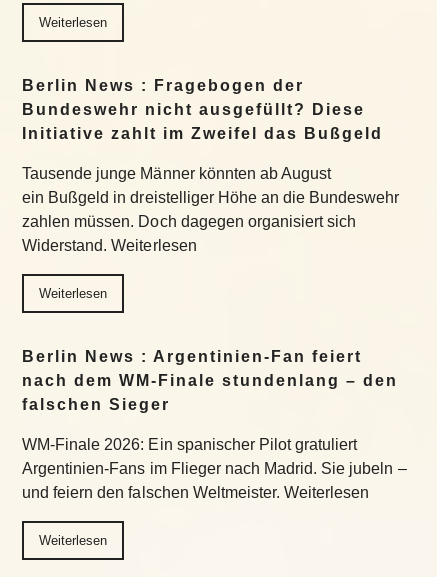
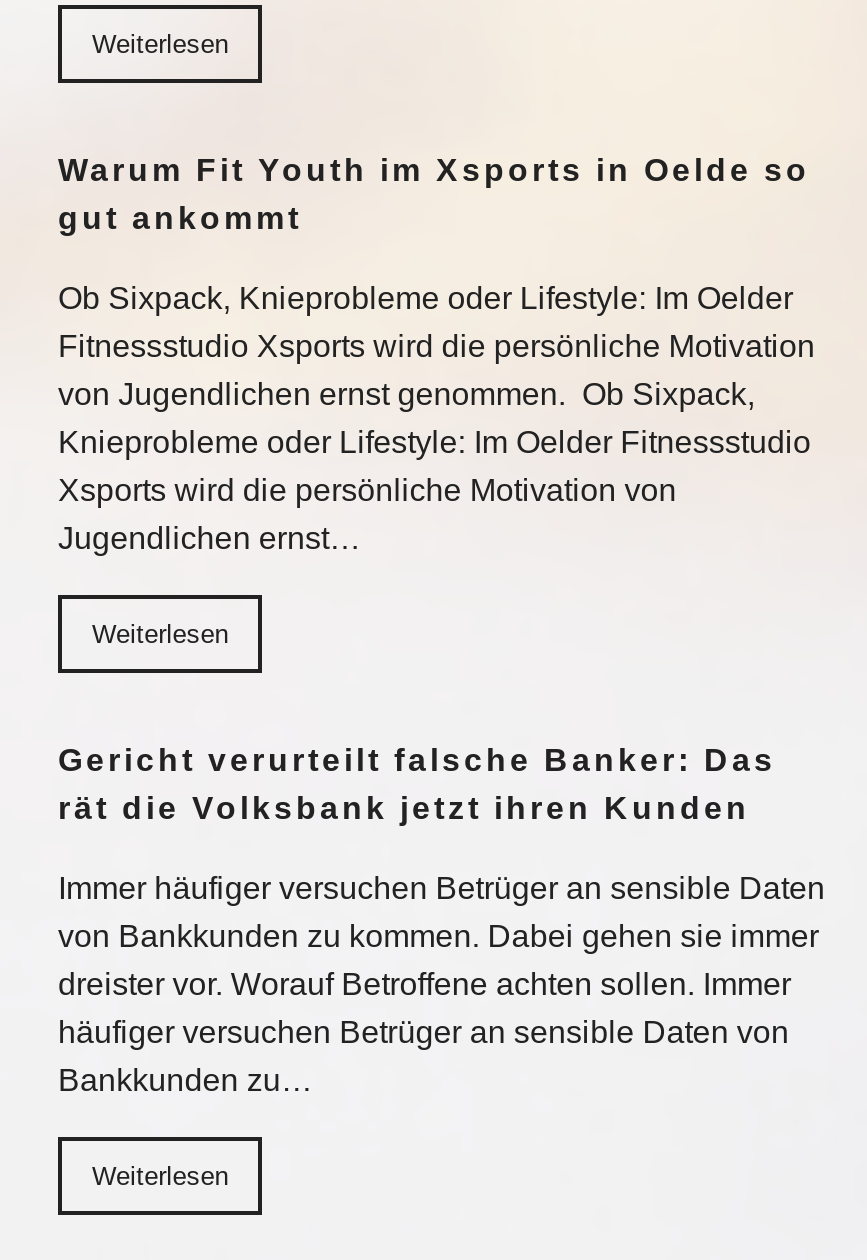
[22,77,383,142] Berlin News : Fragebogen der | Bundeswehr nicht ausgefüllt? Diese | Initiative zahlt im Zweifel das Bußgeld -> [58,153,810,235] Warum Fit Youth im Xsports in Oelde so | gut ankommt
[22,165,399,254] Tausende junge Männer könnten ab August | ein Bußgeld in dreistelliger Höhe an die Bundeswehr | zahlen müssen. Doch dagegen organisiert sich | Widerstand. Weiterlesen -> [58,281,815,555] Ob Sixpack, Knieprobleme oder Lifestyle: Im Oelder | Fitnessstudio Xsports wird die persönliche Motivation | von Jugendlichen ernst genommen. Ob Sixpack, | Knieprobleme oder Lifestyle: Im Oelder Fitnessstudio | Xsports wird die persönliche Motivation von | Jugendlichen ernst…
[22,348,398,413] Berlin News : Argentinien-Fan feiert | nach dem WM-Finale stundenlang – den | falschen Sieger -> [58,743,776,825] Gericht verurteilt falsche Banker: Das | rät die Volksbank jetzt ihren Kunden
[22,436,407,501] WM-Finale 2026: Ein spanischer Pilot gratuliert | Argentinien-Fans im Flieger nach Madrid. Sie jubeln – | und feiern den falschen Weltmeister. Weiterlesen -> [58,871,825,1097] Immer häufiger versuchen Betrüger an sensible Daten | von Bankkunden zu kommen. Dabei gehen sie immer | dreister vor. Worauf Betroffene achten sollen. Immer | häufiger versuchen Betrüger an sensible Daten von | Bankkunden zu…

